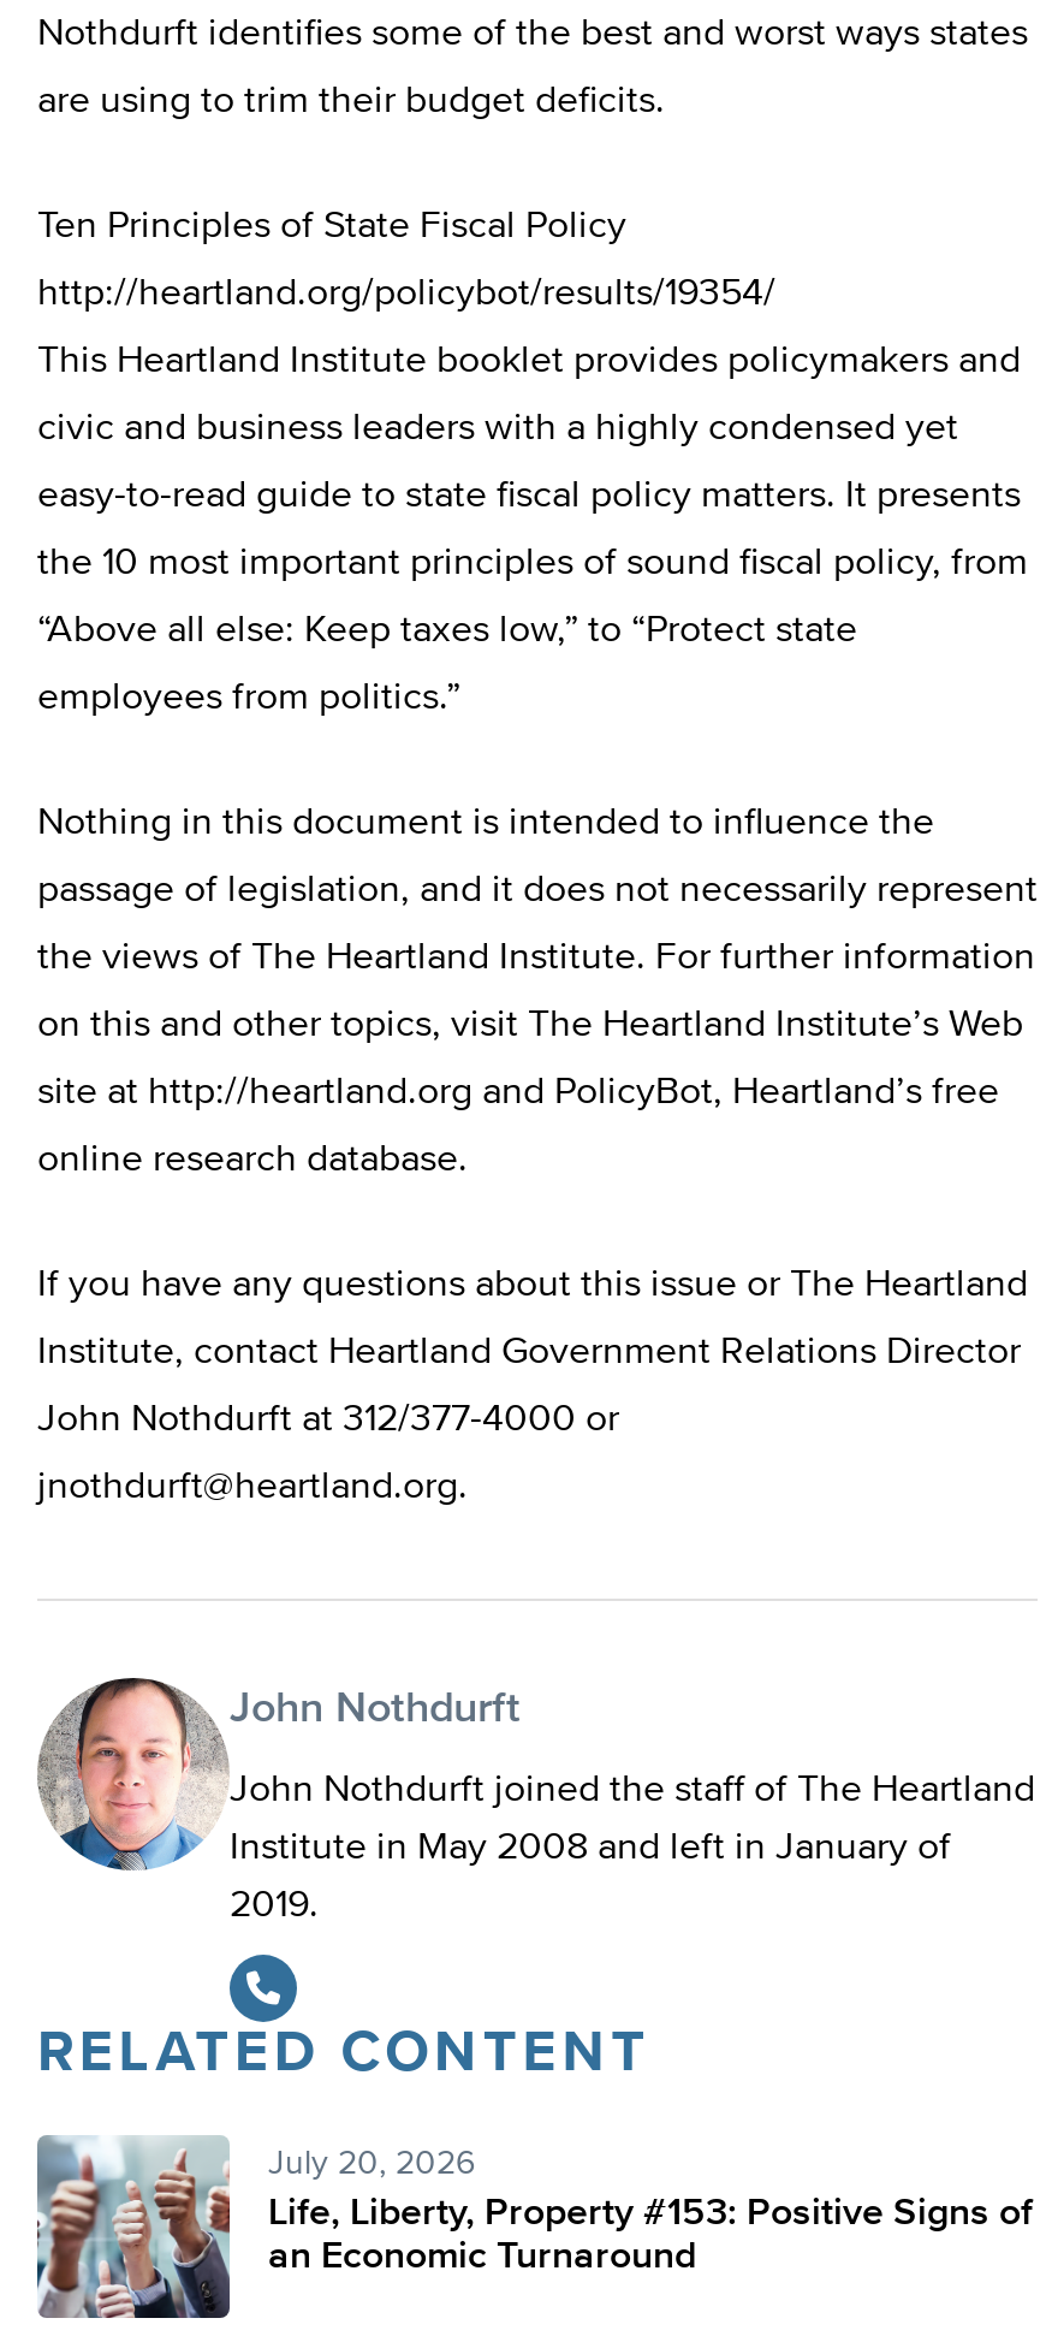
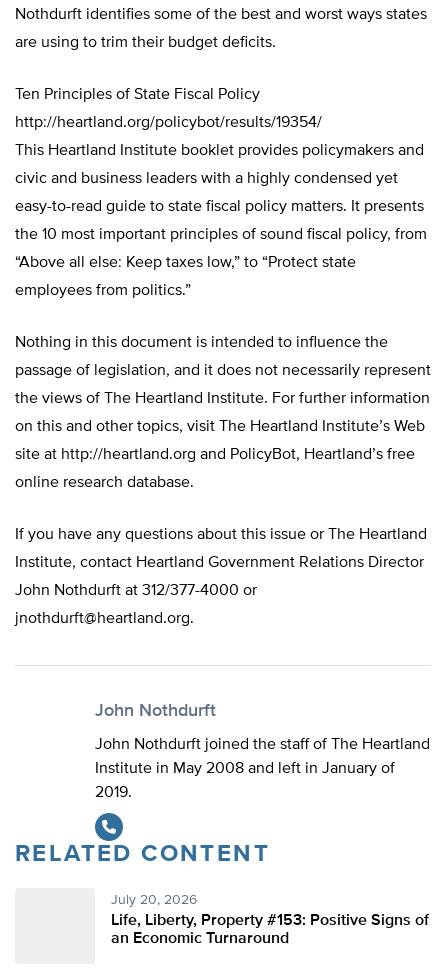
[35,1676,232,1873] [image] -> none
[35,2135,232,2320] [image] -> none

